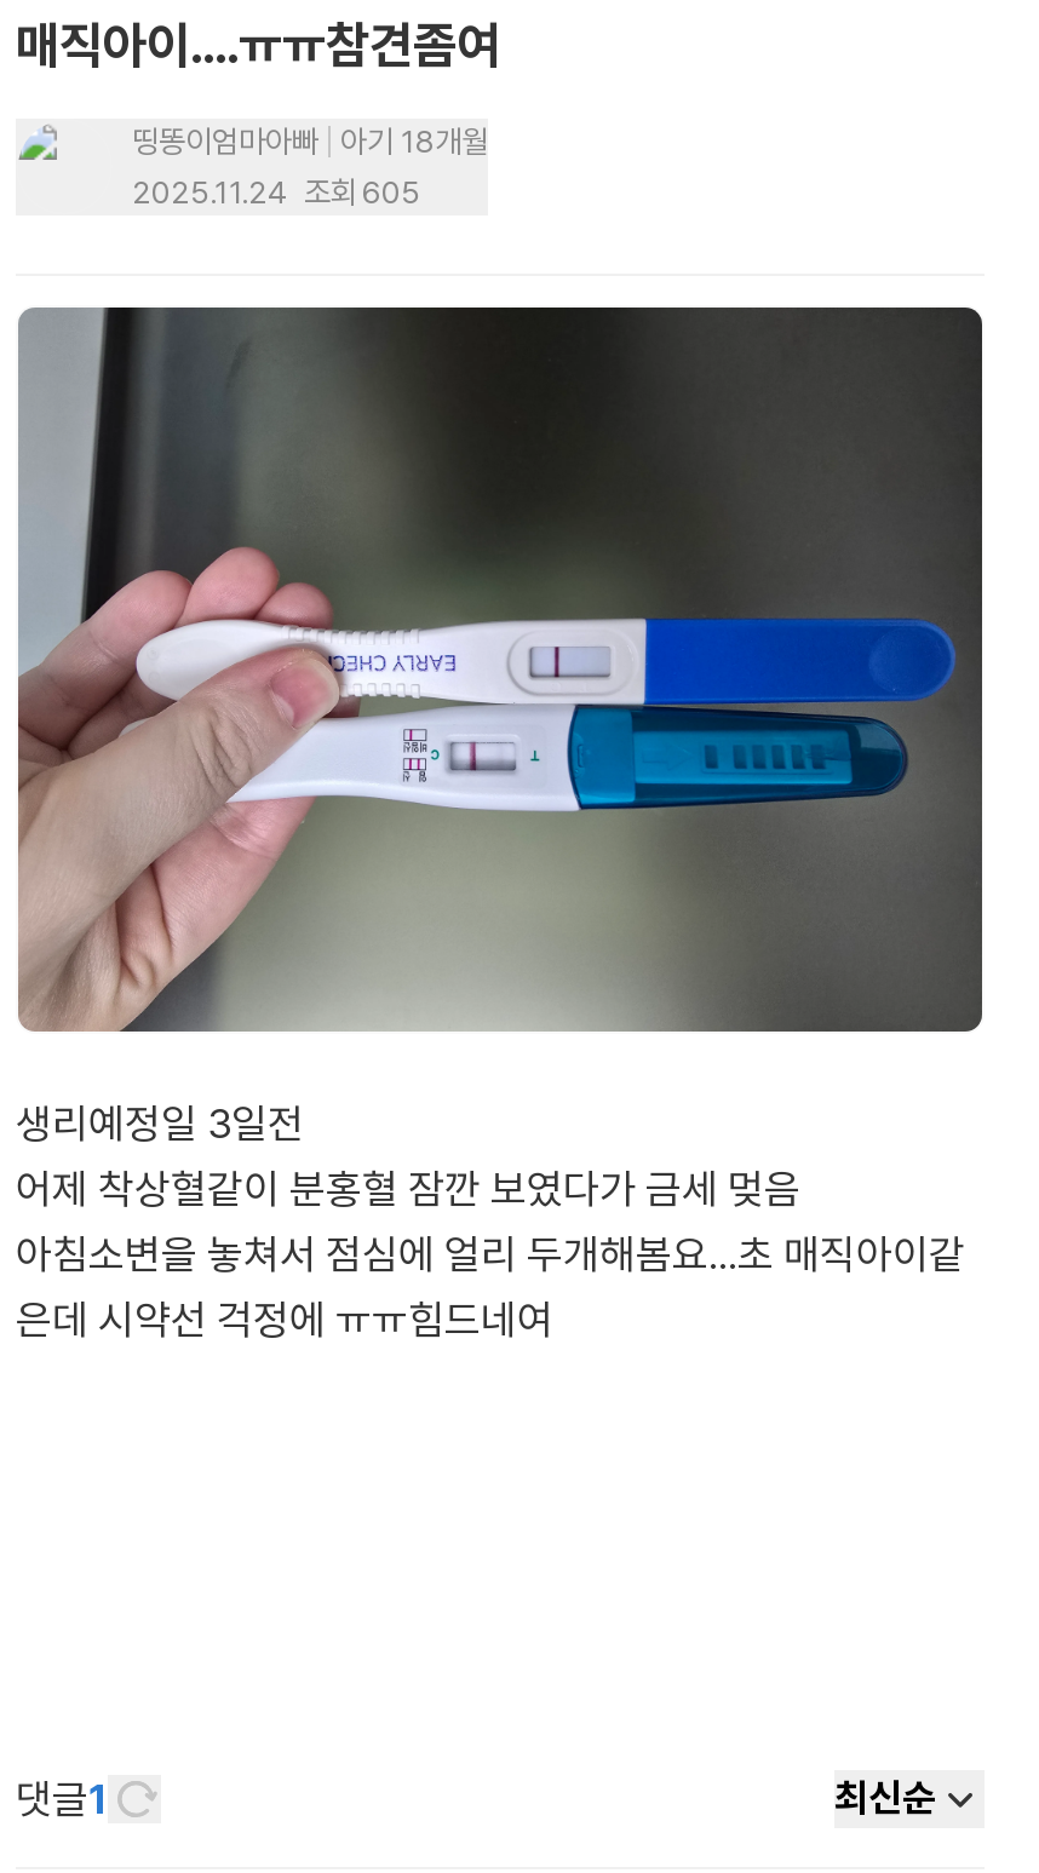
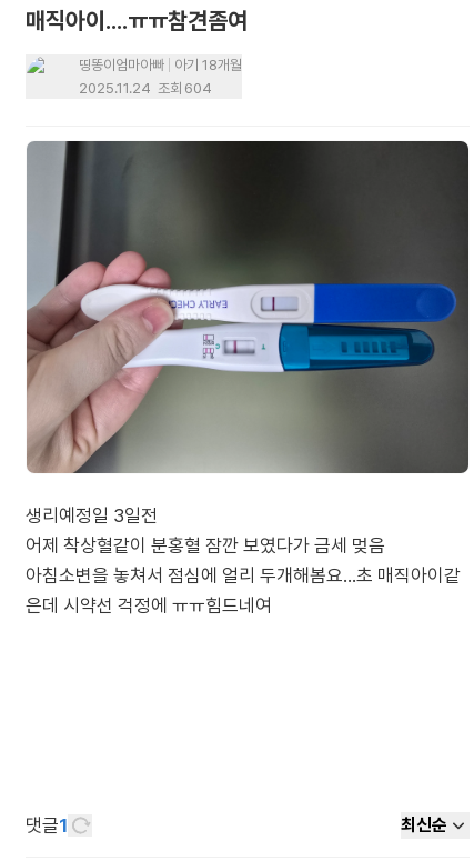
[132,174,420,211] 2025.11.24 조회 605 -> [79,80,212,97] 2025.11.24 조회 604

